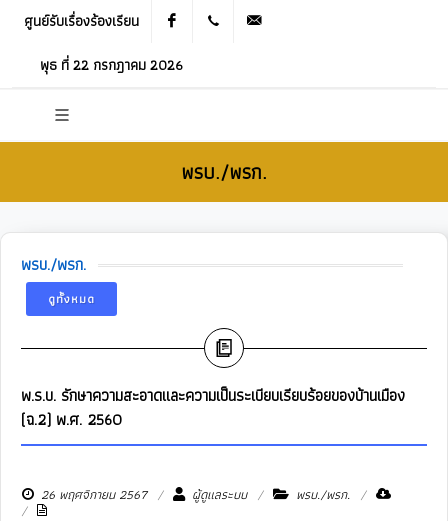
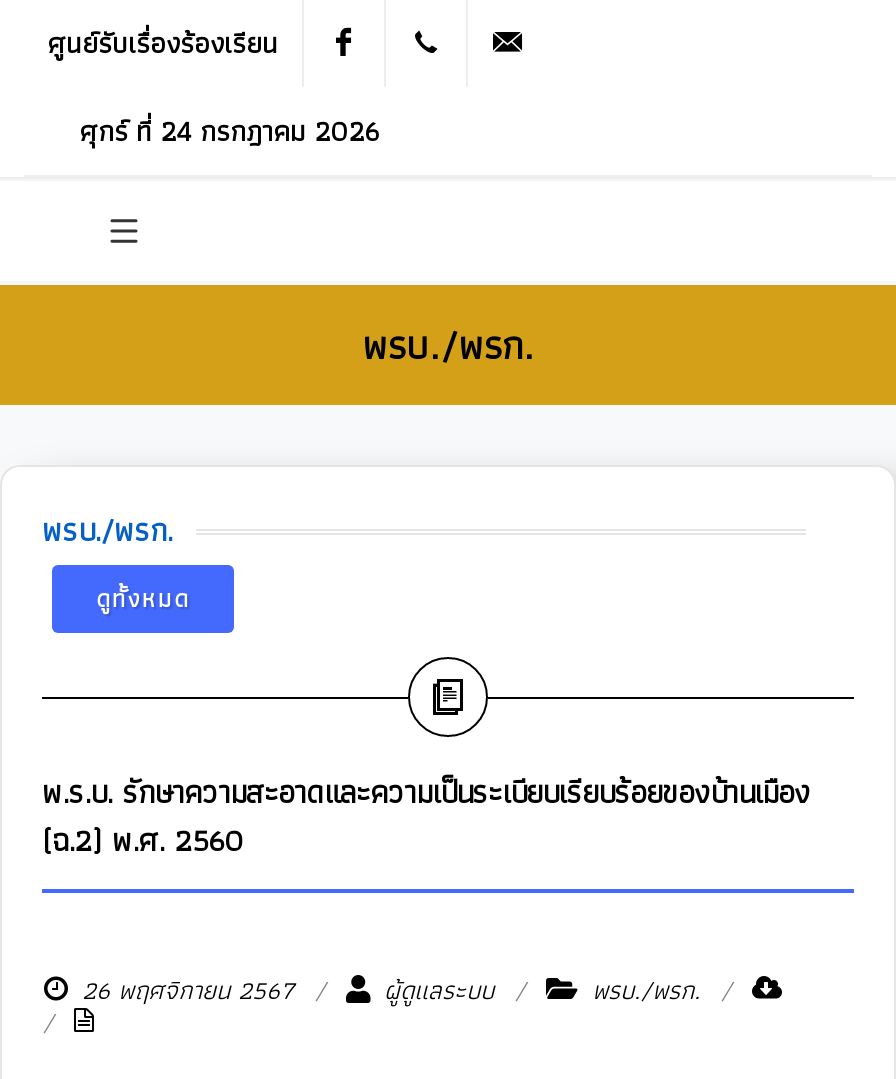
[40,53,183,76] พุธ ที่ 22 กรกฎาคม 2026 -> [80,107,380,153] ศุกร์ ที่ 24 กรกฎาคม 2026

